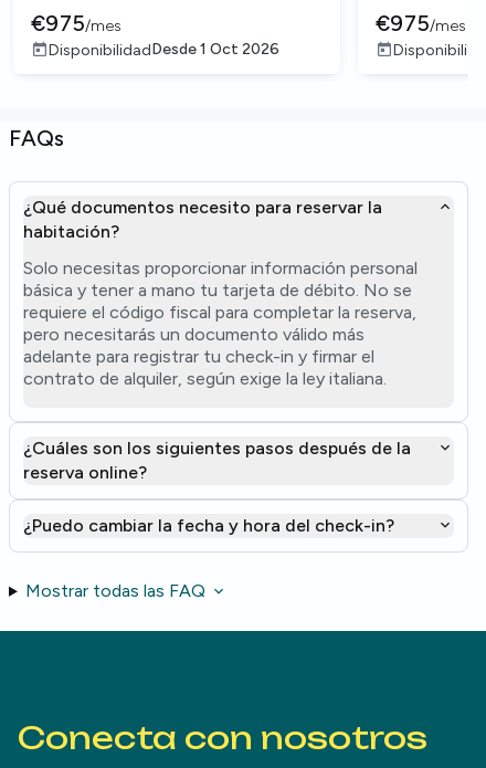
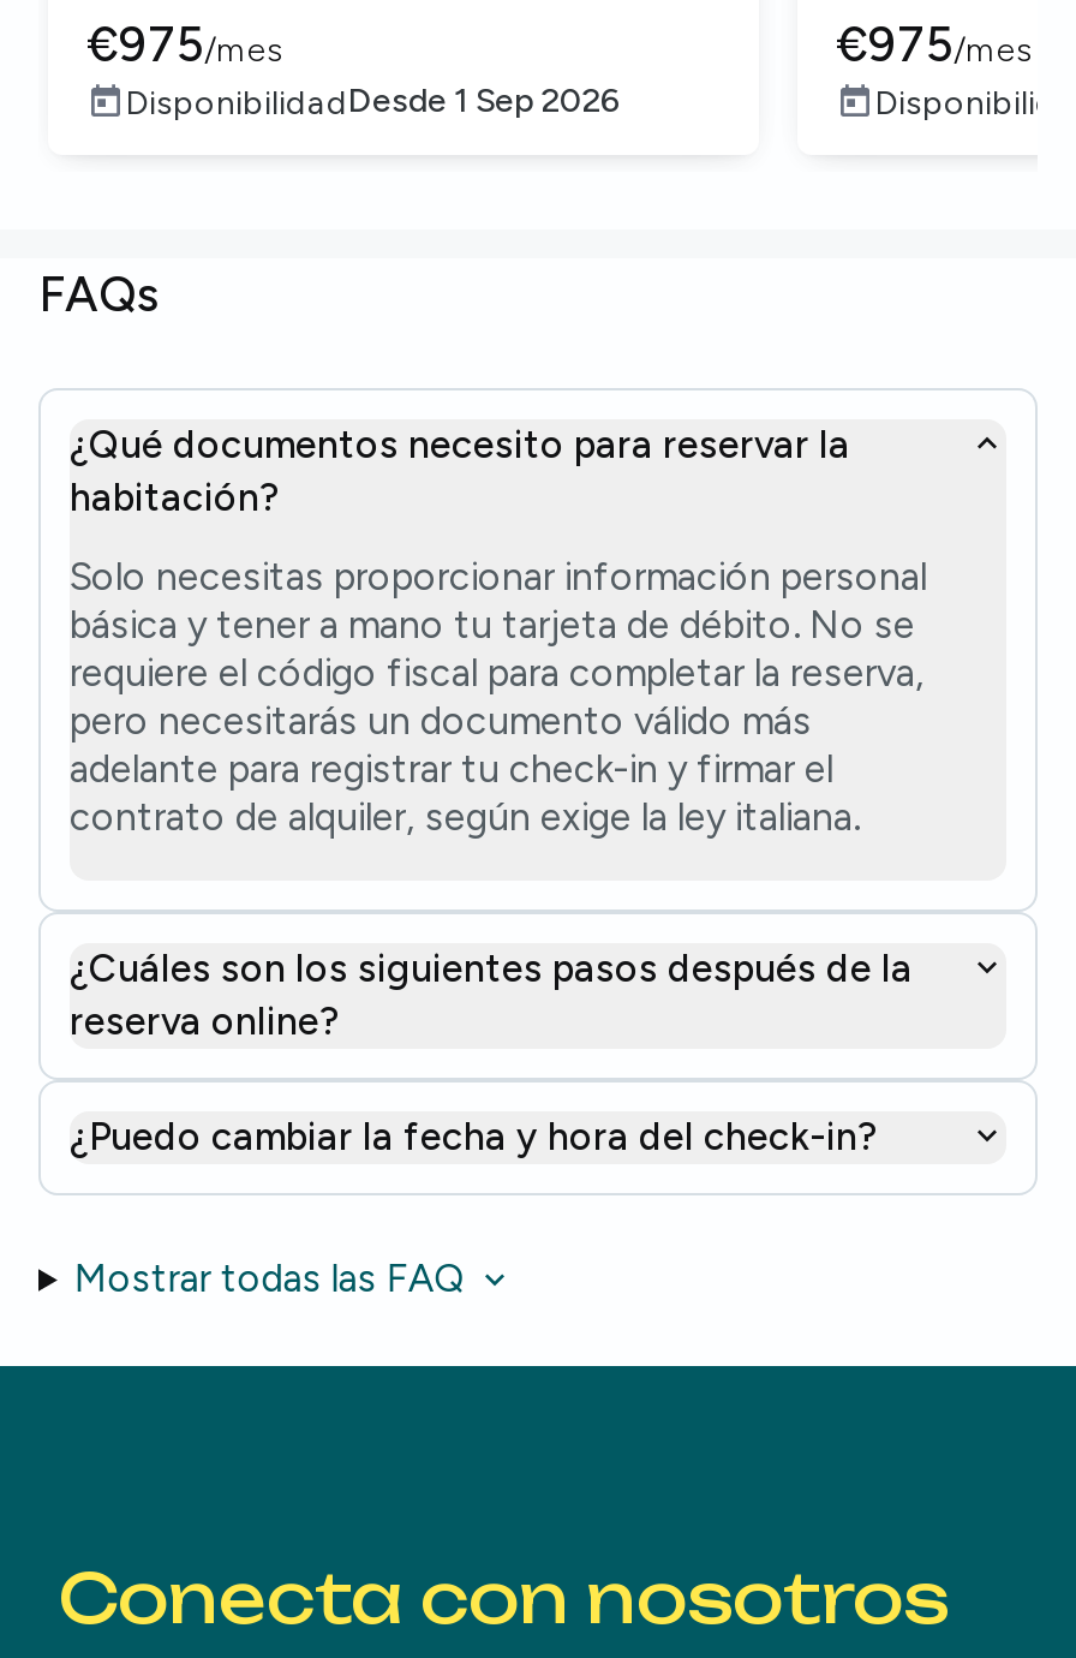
[49,40,279,59] Disponibilidad Desde 1 Oct 2026 -> [125,81,622,123] Disponibilidad Desde 1 Sep 2026

